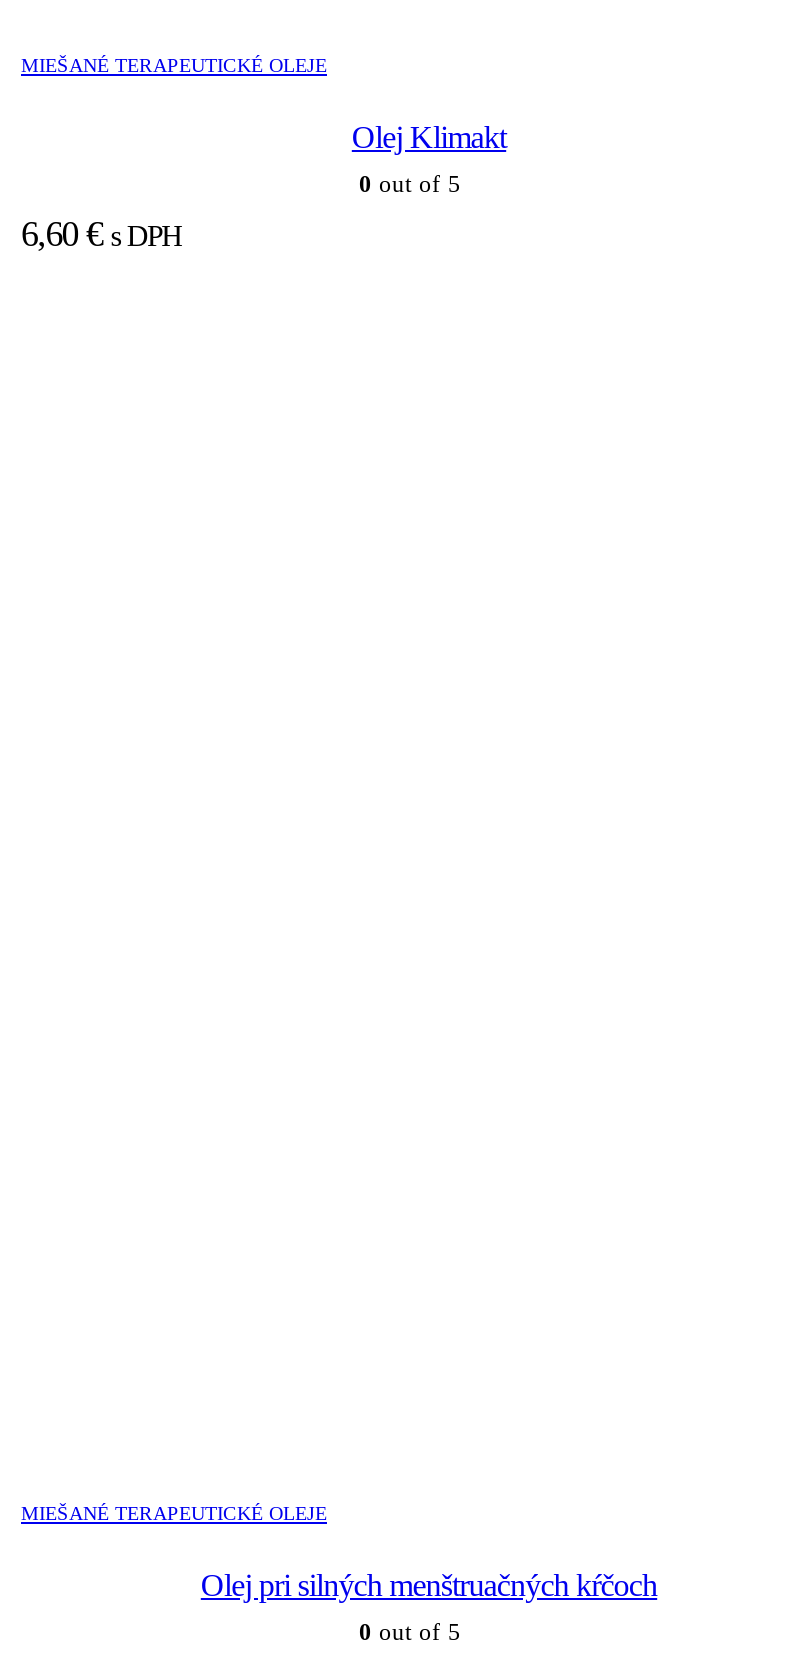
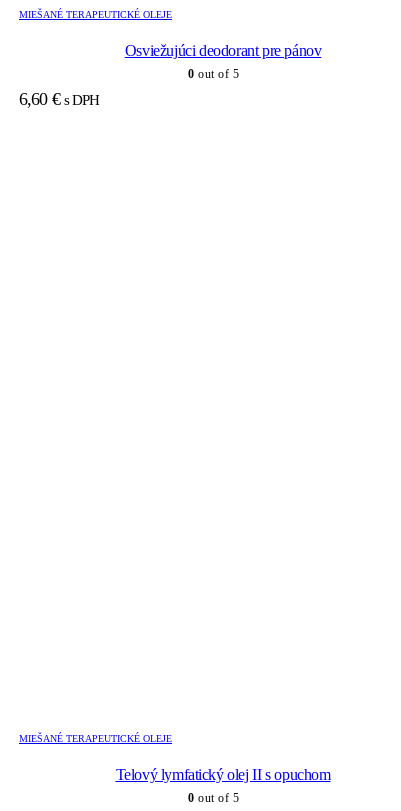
[352,121,506,155] Olej Klimakt -> [125,42,321,59] Osviežujúci deodorant pre pánov
[201,1569,657,1603] Olej pri silných menštruačných kŕčoch -> [115,766,330,783] Telový lymfatický olej II s opuchom

